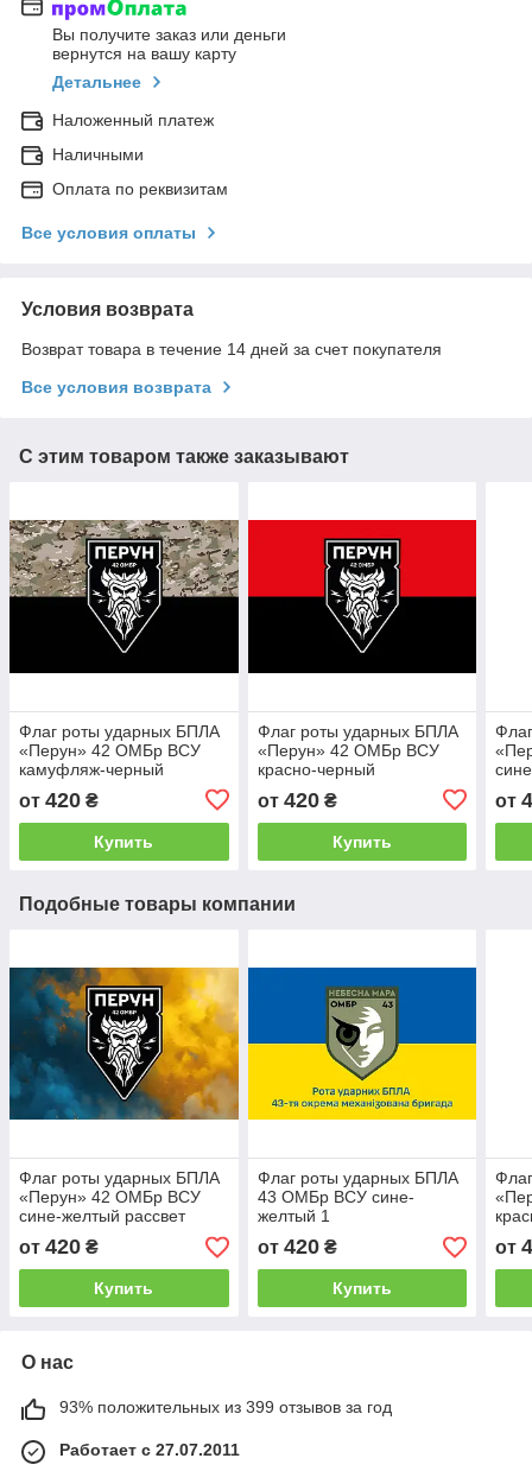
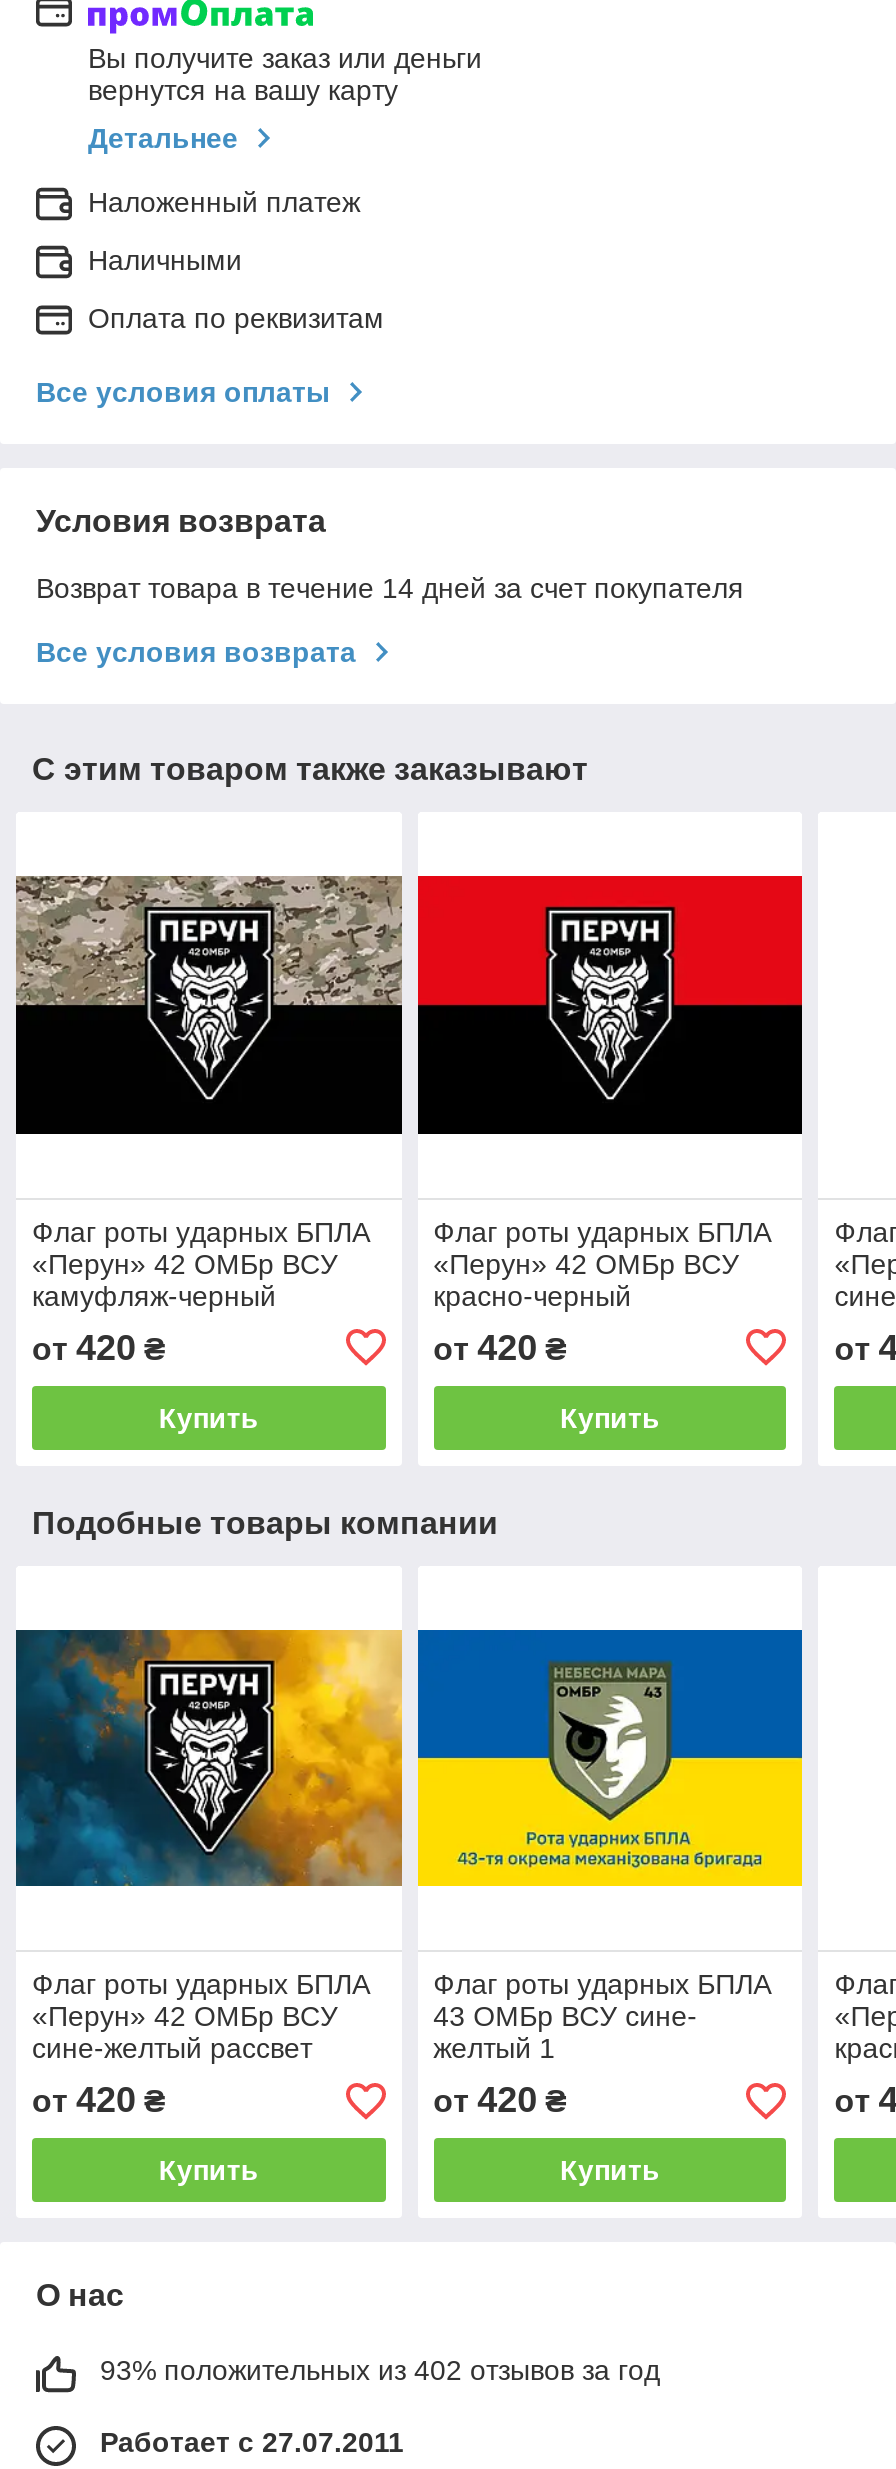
[59,1398,392,1417] 93% положительных из 399 отзывов за год -> [100,2355,660,2387] 93% положительных из 402 отзывов за год

